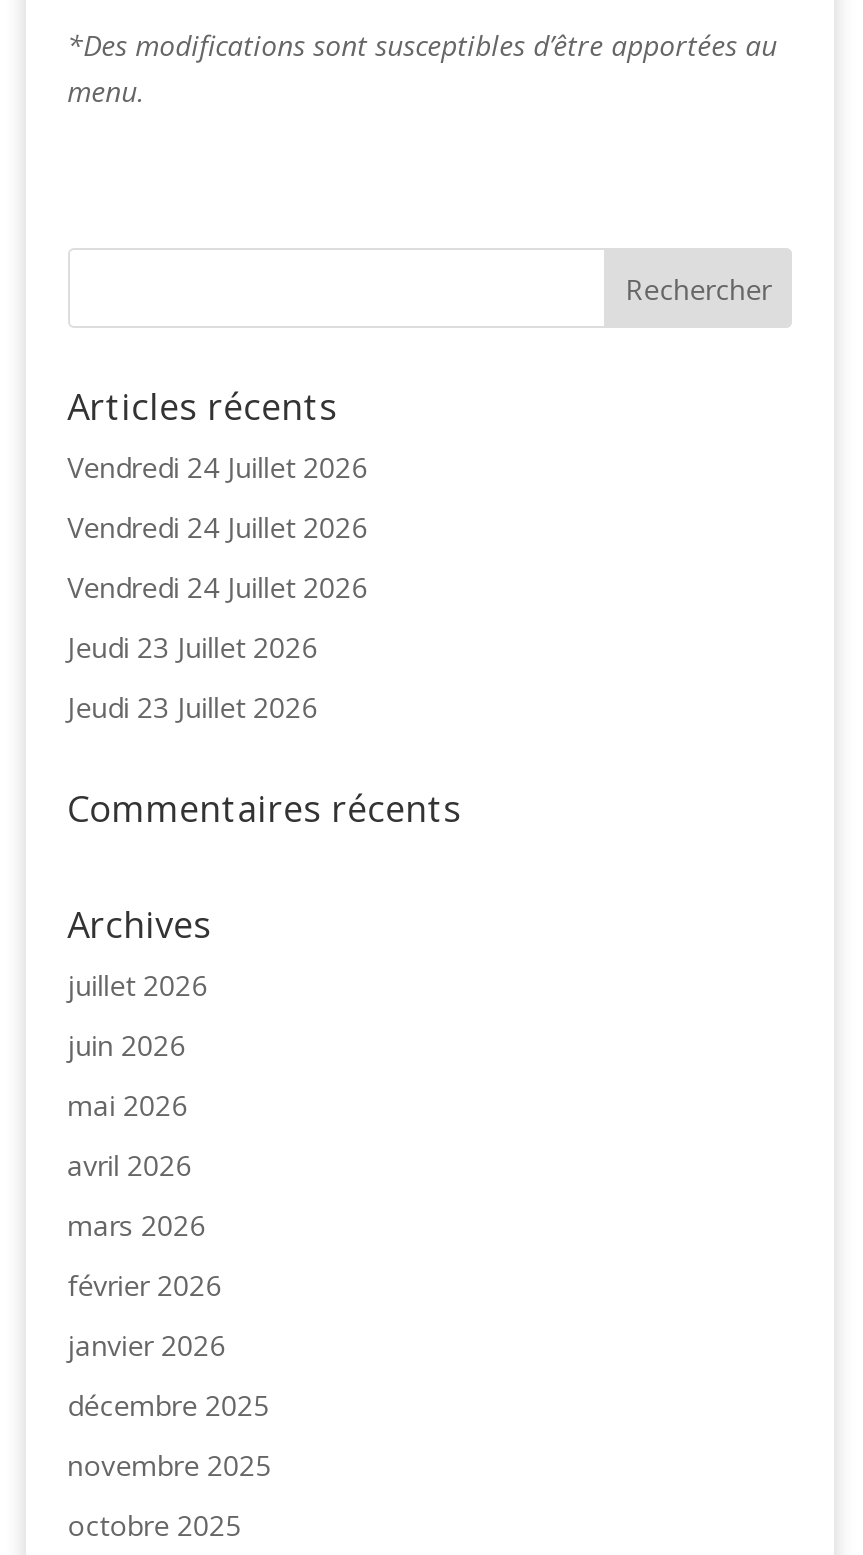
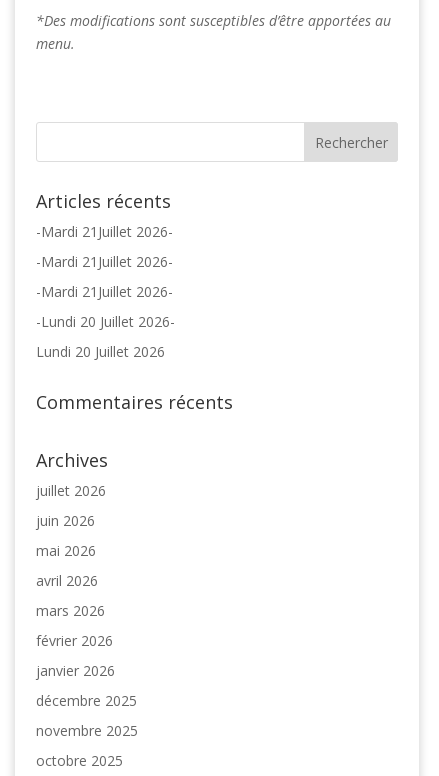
[67,448,367,486] Vendredi 24 Juillet 2026 -> [36,222,173,241] -Mardi 21Juillet 2026-
[67,508,367,546] Vendredi 24 Juillet 2026 -> [36,252,173,271] -Mardi 21Juillet 2026-
[67,568,367,606] Vendredi 24 Juillet 2026 -> [36,282,173,301] -Mardi 21Juillet 2026-
[67,628,317,666] Jeudi 23 Juillet 2026 -> [36,312,175,331] -Lundi 20 Juillet 2026-
[67,688,317,726] Jeudi 23 Juillet 2026 -> [36,342,165,361] Lundi 20 Juillet 2026

